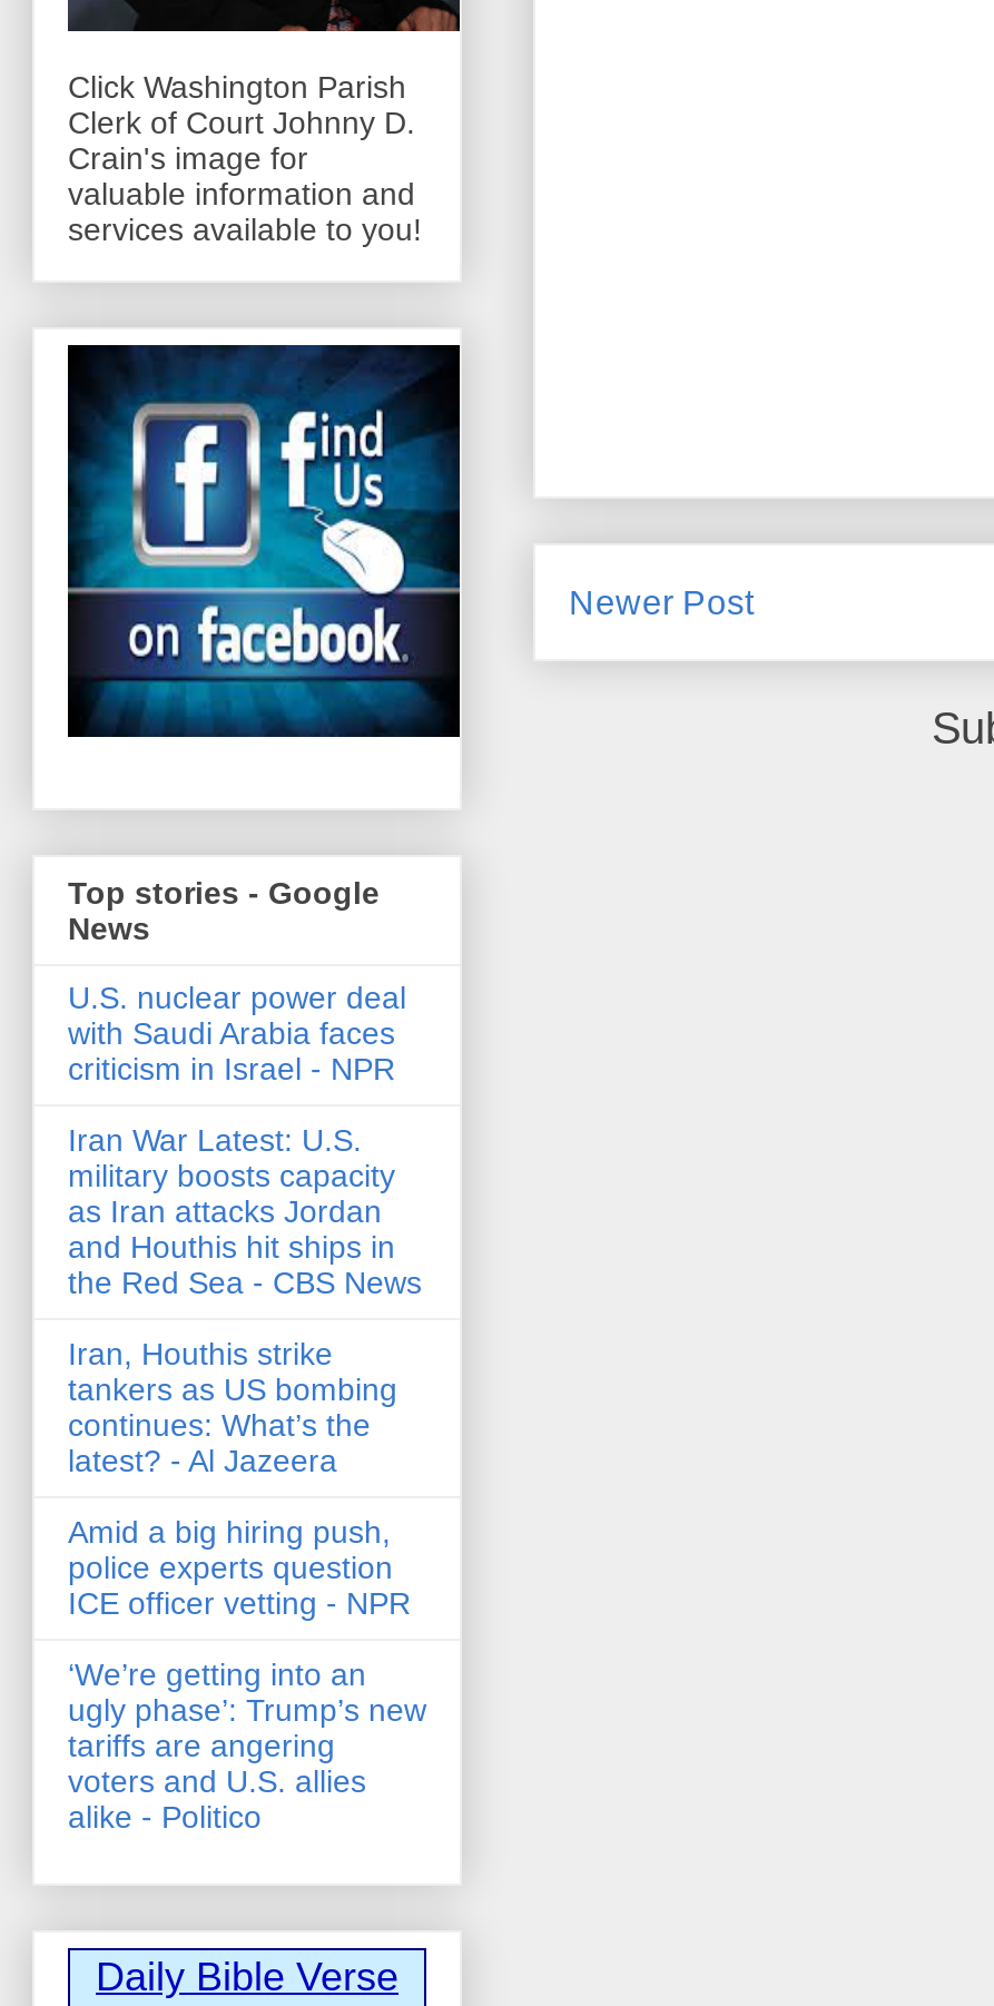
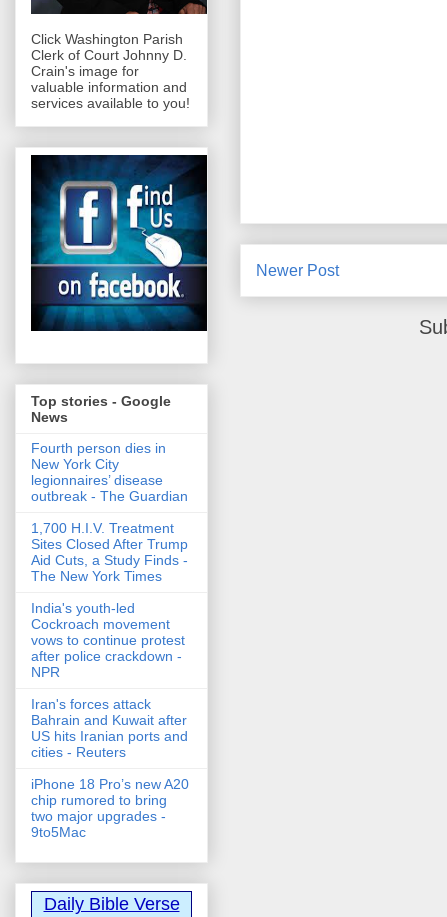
[68,980,406,1087] U.S. nuclear power deal | with Saudi Arabia faces | criticism in Israel - NPR -> [31,440,188,504] Fourth person dies in | New York City | legionnaires’ disease | outbreak - The Guardian
[68,1122,422,1300] Iran War Latest: U.S. | military boosts capacity | as Iran attacks Jordan | and Houthis hit ships in | the Red Sea - CBS News -> [31,520,188,584] 1,700 H.I.V. Treatment | Sites Closed After Trump | Aid Cuts, a Study Finds - | The New York Times
[68,1336,397,1479] Iran, Houthis strike | tankers as US bombing | continues: What’s the | latest? - Al Jazeera -> [31,600,185,680] India's youth-led | Cockroach movement | vows to continue protest | after police crackdown - | NPR
[68,1514,411,1621] Amid a big hiring push, | police experts question | ICE officer vetting - NPR -> [31,696,188,760] Iran's forces attack | Bahrain and Kuwait after | US hits Iranian ports and | cities - Reuters
[68,1657,426,1835] ‘We’re getting into an | ugly phase’: Trump’s new | tariffs are angering | voters and U.S. allies | alike - Politico -> [31,776,189,840] iPhone 18 Pro’s new A20 | chip rumored to bring | two major upgrades - | 9to5Mac

